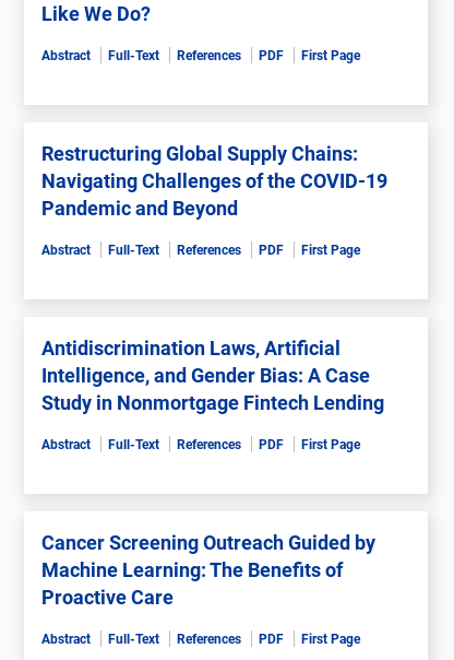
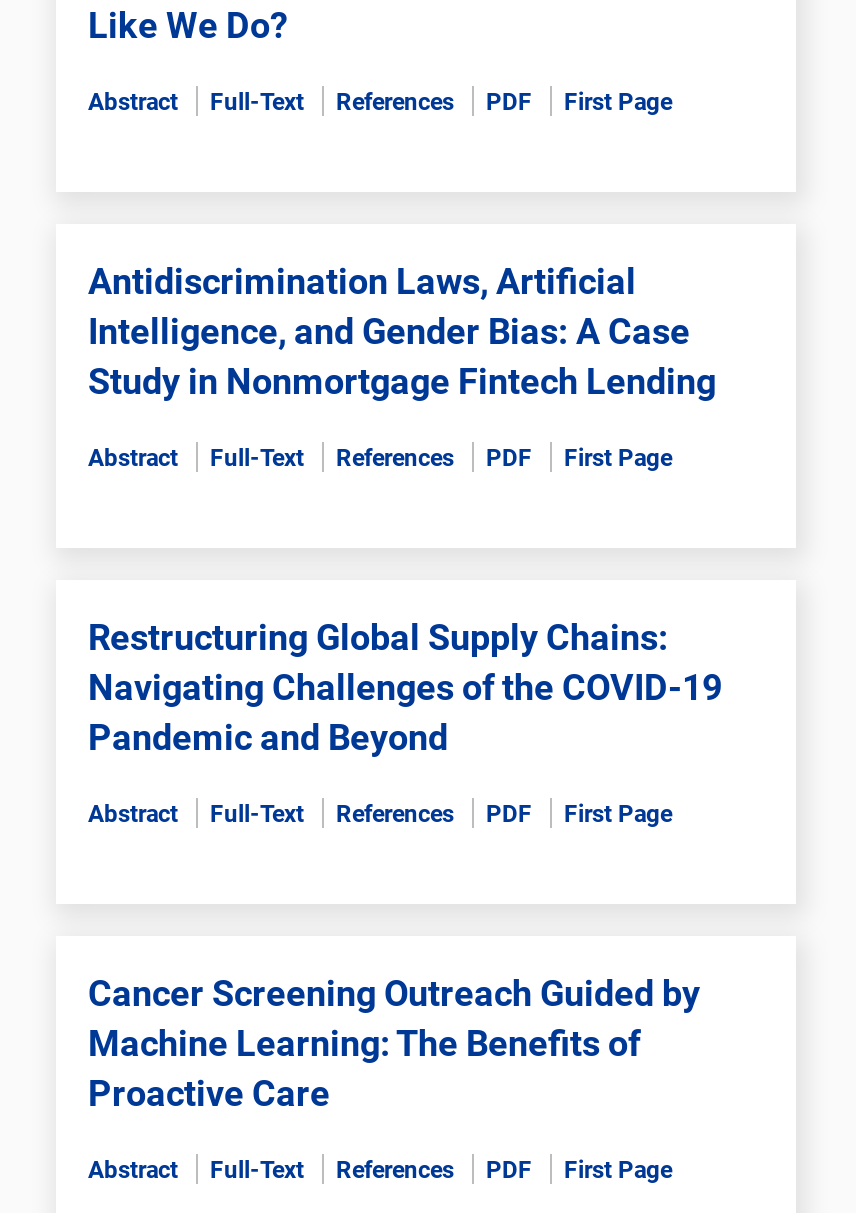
moved [41,142,387,219] -> [88,616,722,758]: Restructuring Global Supply Chains: | Navigating Challenges of the COVID-19 | Pandemic and Beyond
moved [41,336,384,414] -> [88,260,716,402]: Antidiscrimination Laws, Artificial | Intelligence, and Gender Bias: A Case | Study in Nonmortgage Fintech Lending

